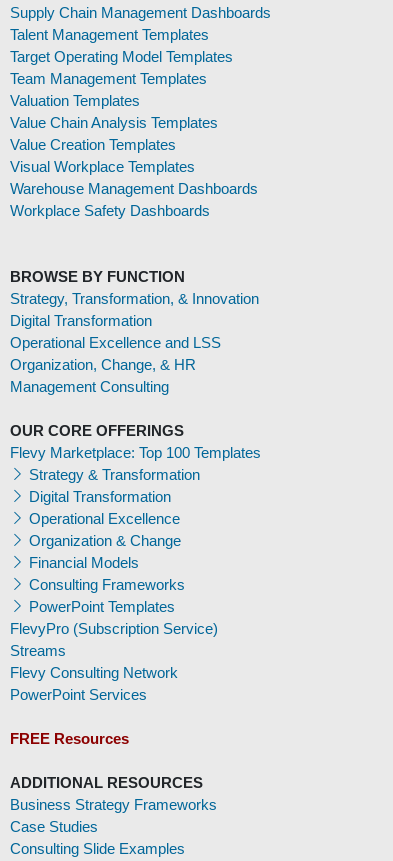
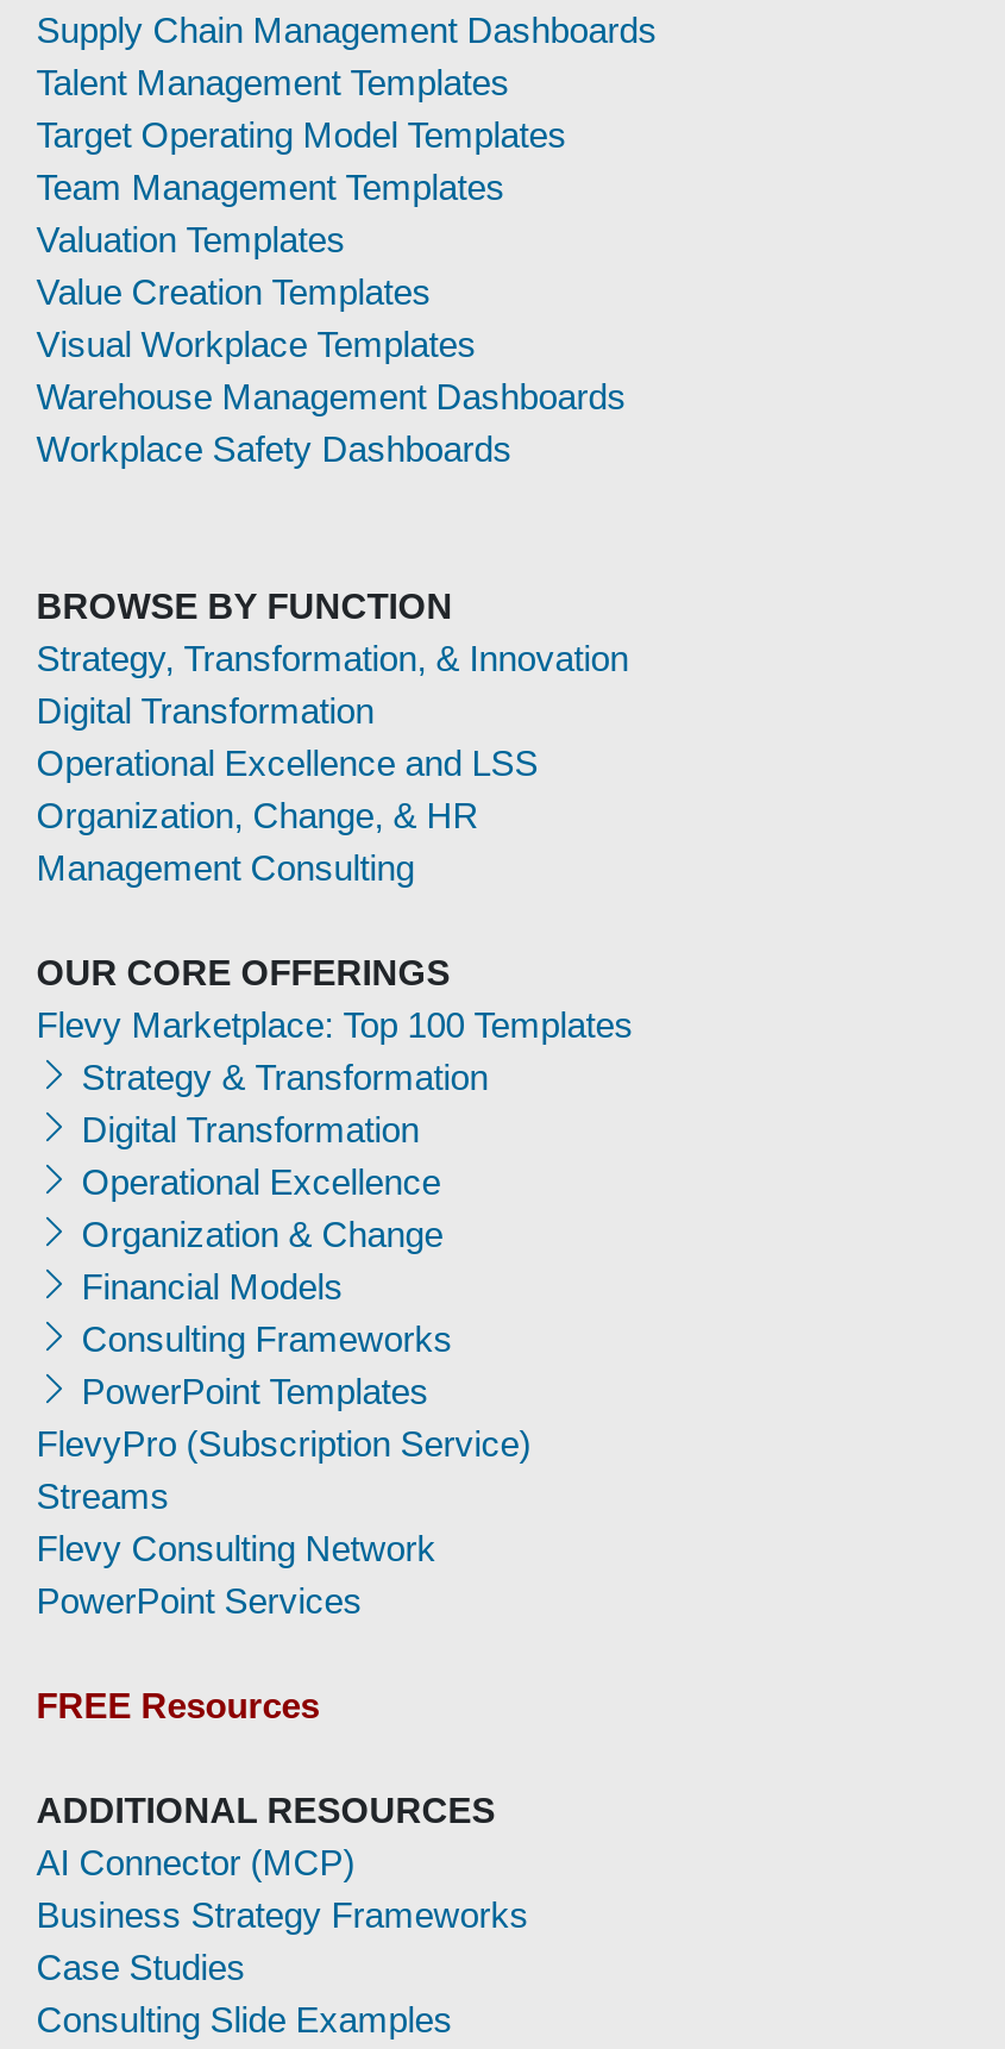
[10,114,218,131] Value Chain Analysis Templates -> none
moved [10,136,261,791] -> [36,270,633,1829]: Value Creation Templates | Visual Workplace Templates | Warehouse Management Dashboards | ... | FREE Resources | ADDITIONAL RESOURCES
none -> [36,1841,355,1881] AI Connector (MCP)

